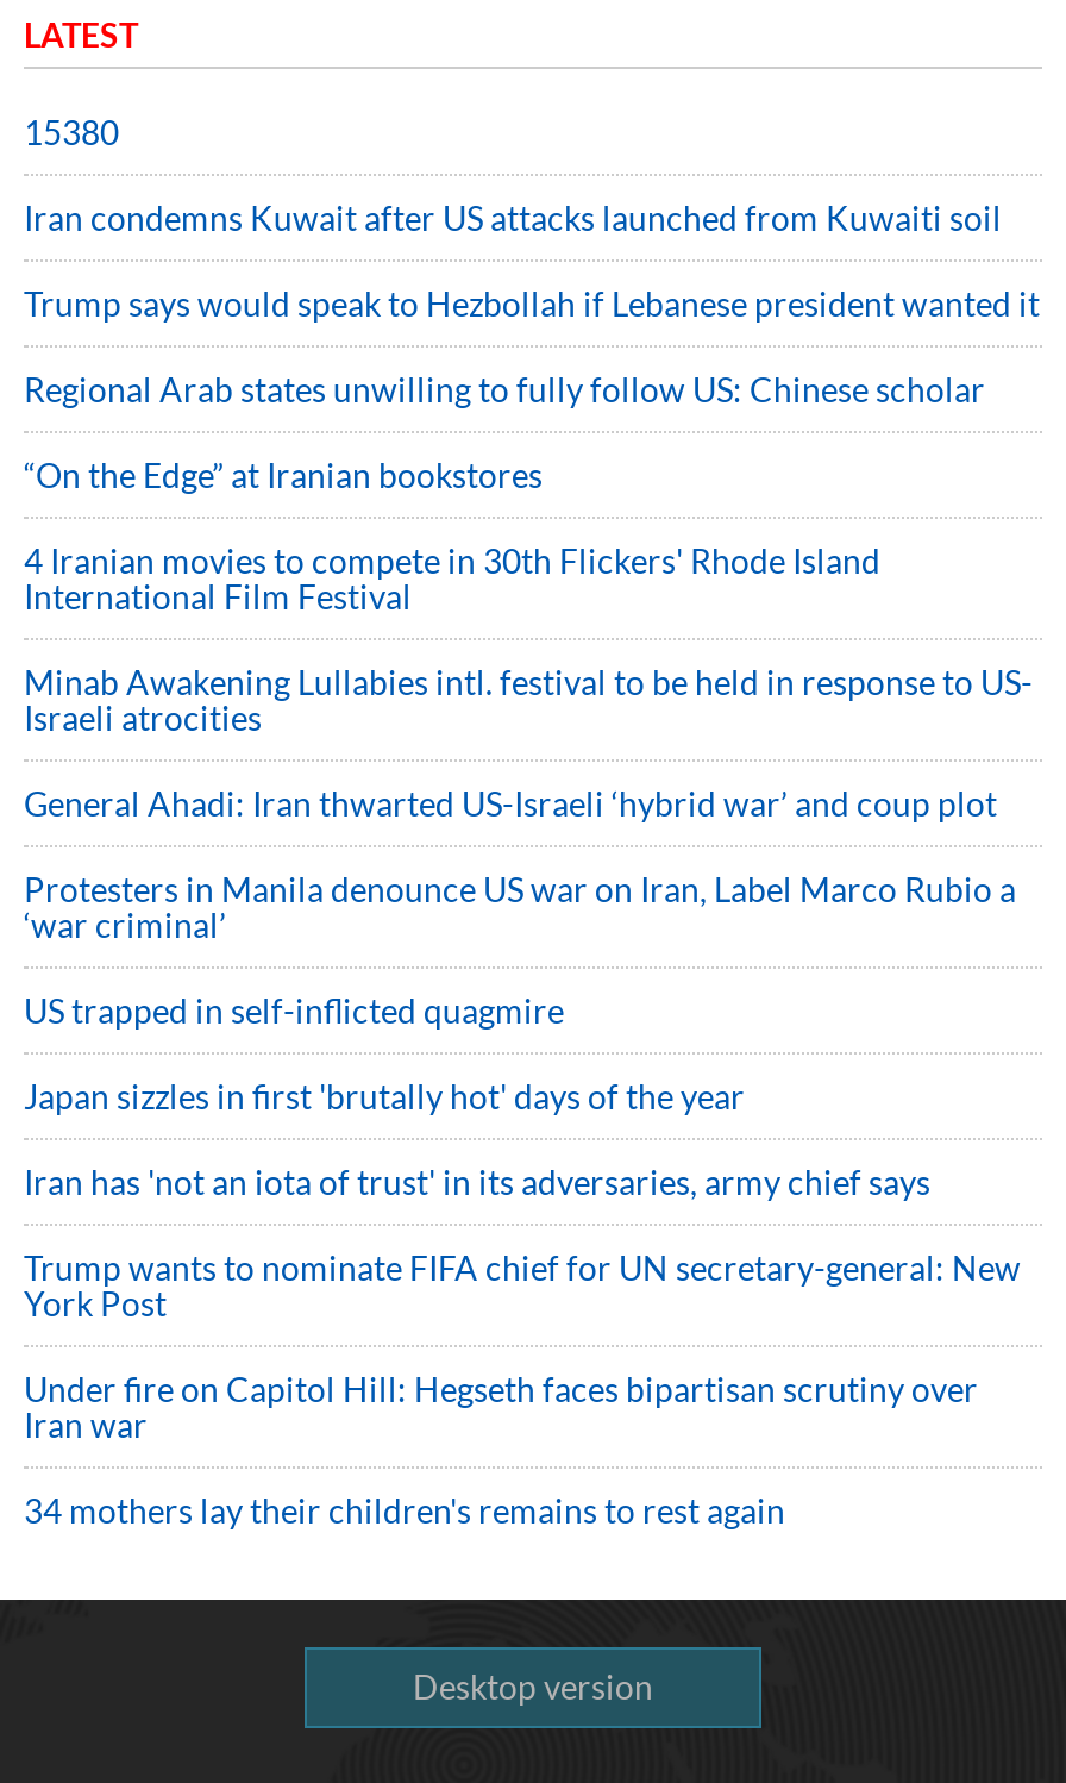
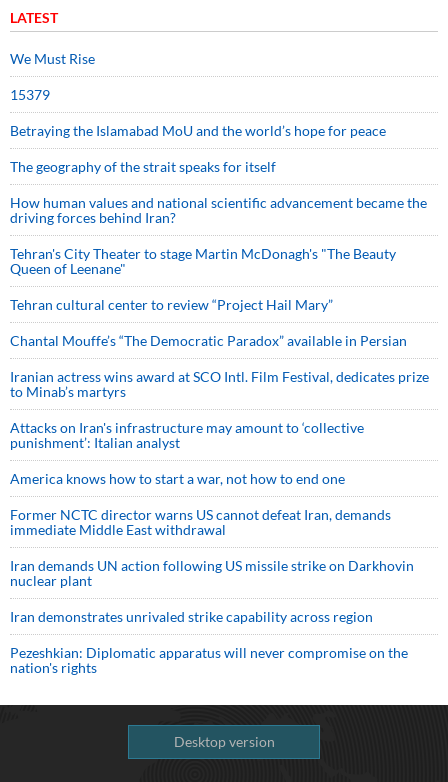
[24,111,119,152] 15380 -> [10,50,95,67] We Must Rise
[24,197,1002,237] Iran condemns Kuwait after US attacks launched from Kuwaiti soil -> [10,86,50,103] 15379
[24,283,1040,323] Trump says would speak to Hezbollah if Lebanese president wanted it -> [10,122,386,139] Betraying the Islamabad MoU and the world’s hope for peace
[24,368,985,409] Regional Arab states unwilling to fully follow US: Chinese scholar -> [10,158,276,175] The geography of the strait speaks for itself
[24,454,543,494] “On the Edge” at Iranian bookstores -> [10,194,427,226] How human values and national scientific advancement became the | driving forces behind Iran?
[24,540,880,616] 4 Iranian movies to compete in 30th Flickers' Rhode Island | International Film Festival -> [10,245,396,277] Tehran's City Theater to stage Martin McDonagh's "The Beauty | Queen of Leenane"
[24,661,1033,737] Minab Awakening Lullabies intl. festival to be held in response to US- | Israeli atrocities -> [10,296,333,313] Tehran cultural center to review “Project Hail Mary”
[24,782,997,823] General Ahadi: Iran thwarted US-Israeli ‘hybrid war’ and coup plot -> [10,332,407,349] Chantal Mouffe’s “The Democratic Paradox” available in Persian
[24,868,1016,944] Protesters in Manila denounce US war on Iran, Label Marco Rubio a | ‘war criminal’ -> [10,368,429,400] Iranian actress wins award at SCO Intl. Film Festival, dedicates prize | to Minab’s martyrs
[24,990,571,1030] US trapped in self-inflicted quagmire -> [10,419,364,451] Attacks on Iran's infrastructure may amount to ‘collective | punishment’: Italian analyst
[24,1075,745,1116] Japan sizzles in first 'brutally hot' days of the year -> [10,470,345,487] America knows how to start a war, not how to end one
[24,1161,938,1201] Iran has 'not an iota of trust' in its adversaries, army chief says -> [10,506,391,538] Former NCTC director warns US cannot defeat Iran, demands | immediate Middle East withdrawal
[24,1247,1021,1323] Trump wants to nominate FIFA chief for UN secretary-general: New | York Post -> [10,557,414,589] Iran demands UN action following US missile strike on Darkhovin | nuclear plant
[24,1368,978,1444] Under fire on Capitol Hill: Hegseth faces bipartisan scrutiny over | Iran war -> [10,608,373,625] Iran demonstrates unrivaled strike capability across region
[24,1489,785,1530] 34 mothers lay their children's remains to rest again -> [10,644,408,676] Pezeshkian: Diplomatic apparatus will never compromise on the | nation's rights

